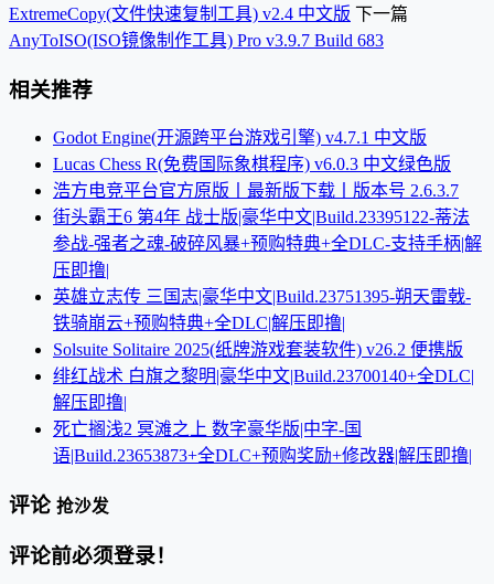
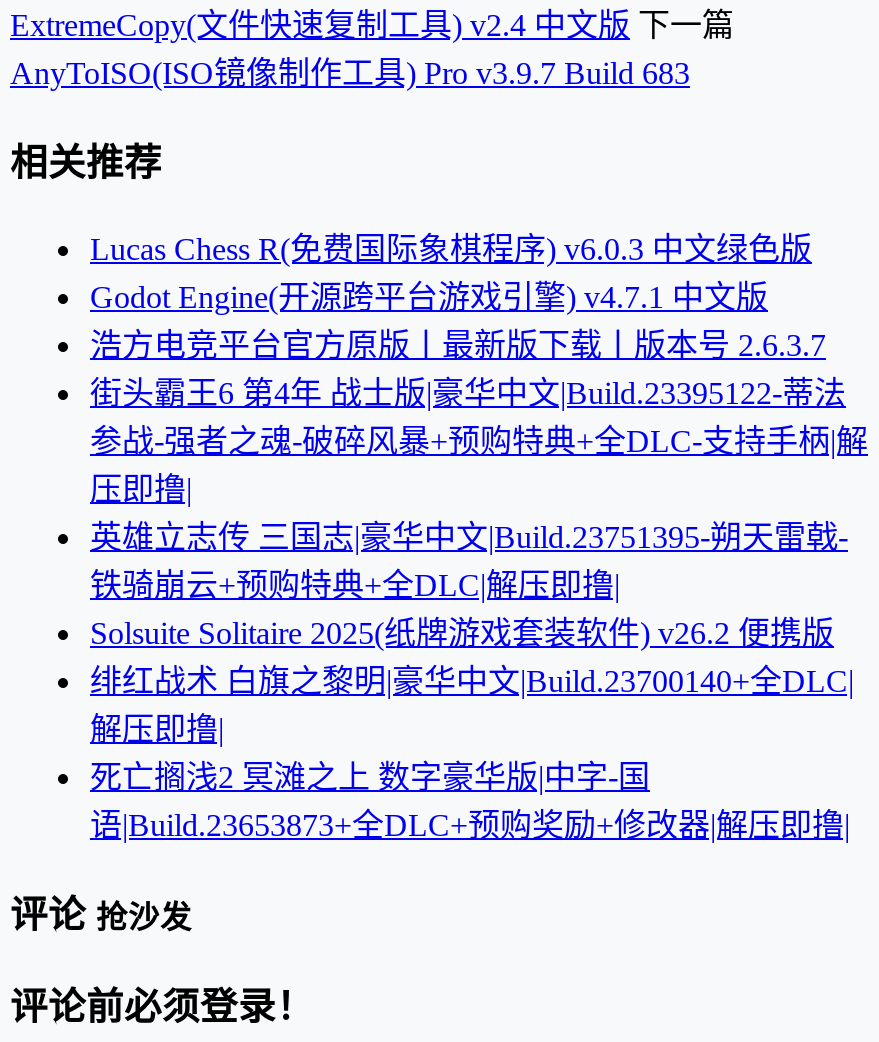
moved [53,128,427,147] -> [90,280,768,314]: Godot Engine(开源跨平台游戏引擎) v4.7.1 中文版
moved [53,155,451,174] -> [90,232,812,266]: Lucas Chess R(免费国际象棋程序) v6.0.3 中文绿色版

